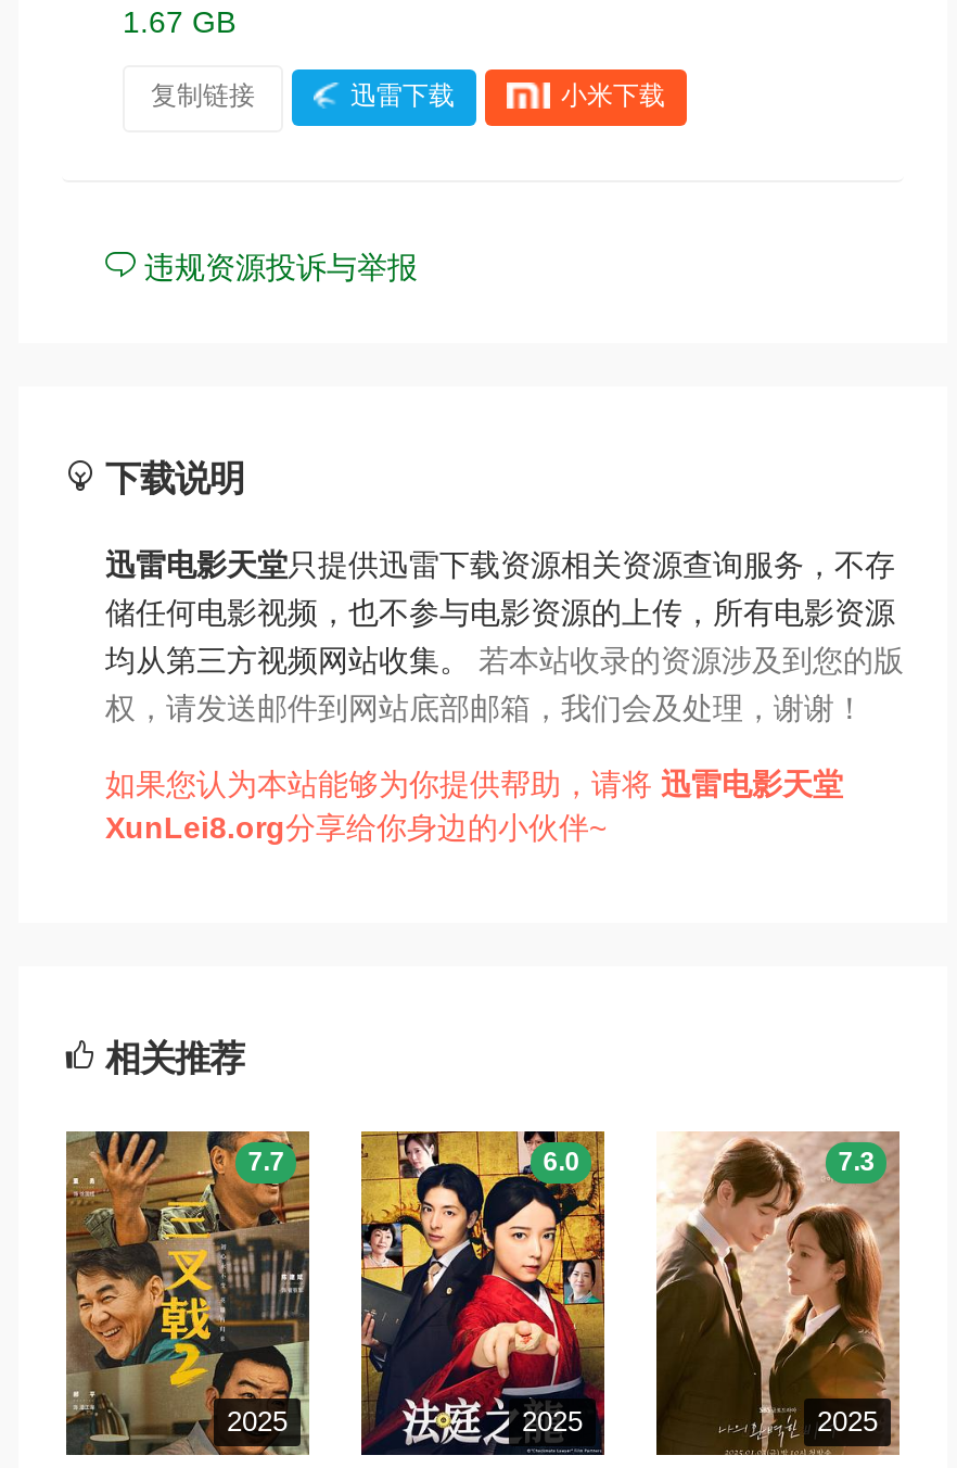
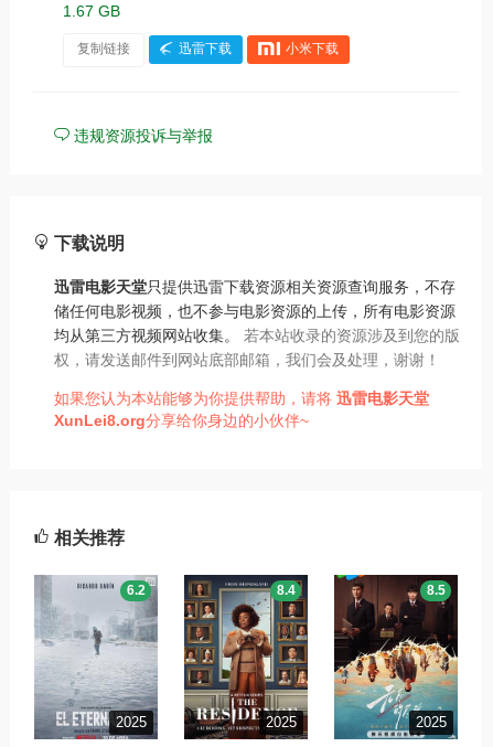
[64,1129,311,1455] [image] | 7.7 -> [33,575,159,740] [image] | 6.2
[359,1129,607,1455] [image] | 6.0 -> [183,574,309,740] [image] | 8.4
[654,1131,902,1457] [image] | 7.3 -> [333,574,459,740] [image] | 8.5

